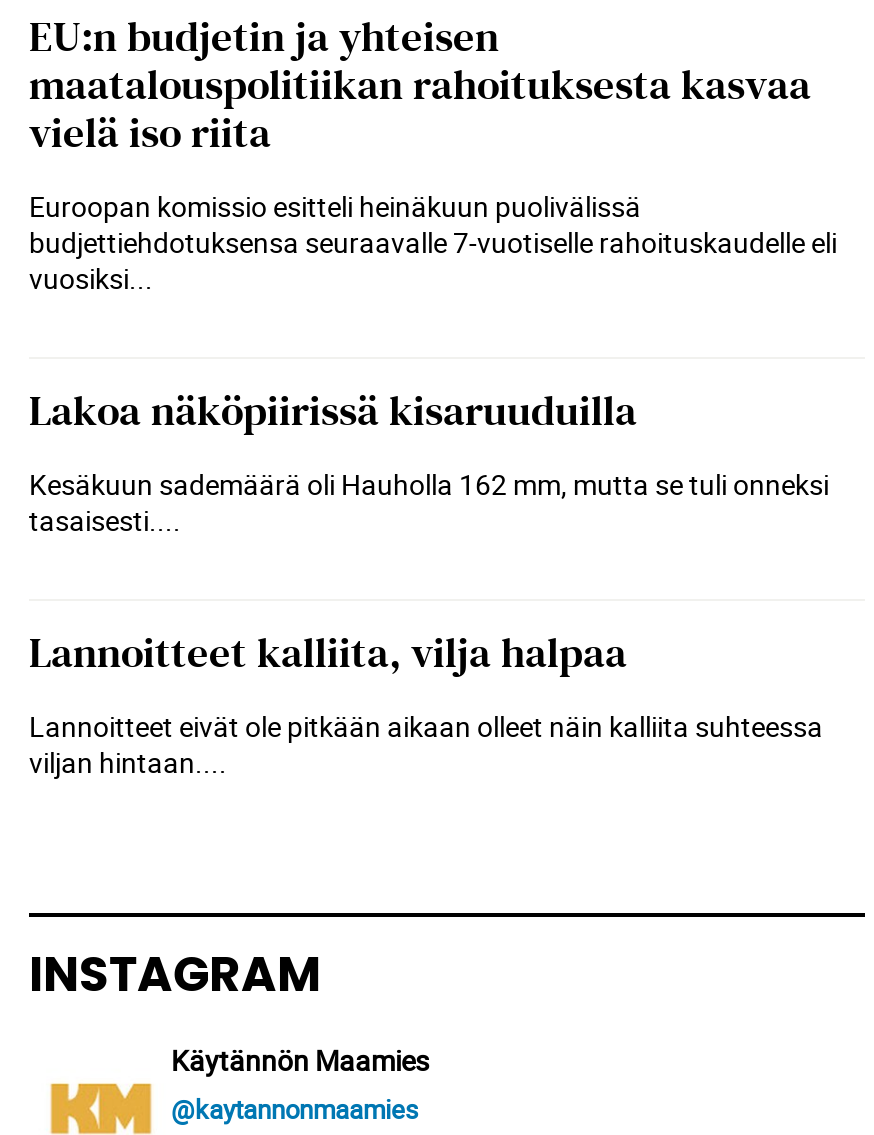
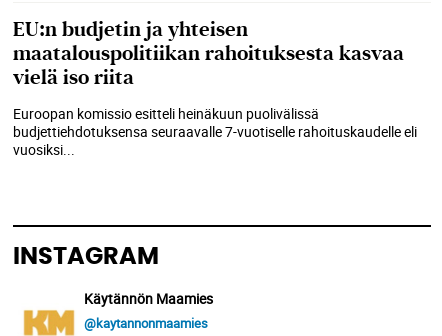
[29,387,829,781] Lakoa näköpiirissä kisaruuduilla | Kesäkuun sademäärä oli Hauholla 162 mm, mutta se tuli onneksi | tasaisesti.... | Lannoitteet kalliita, vilja halpaa | Lannoitteet eivät ole pitkään aikaan olleet näin kalliita suhteessa | viljan hintaan.... -> none

